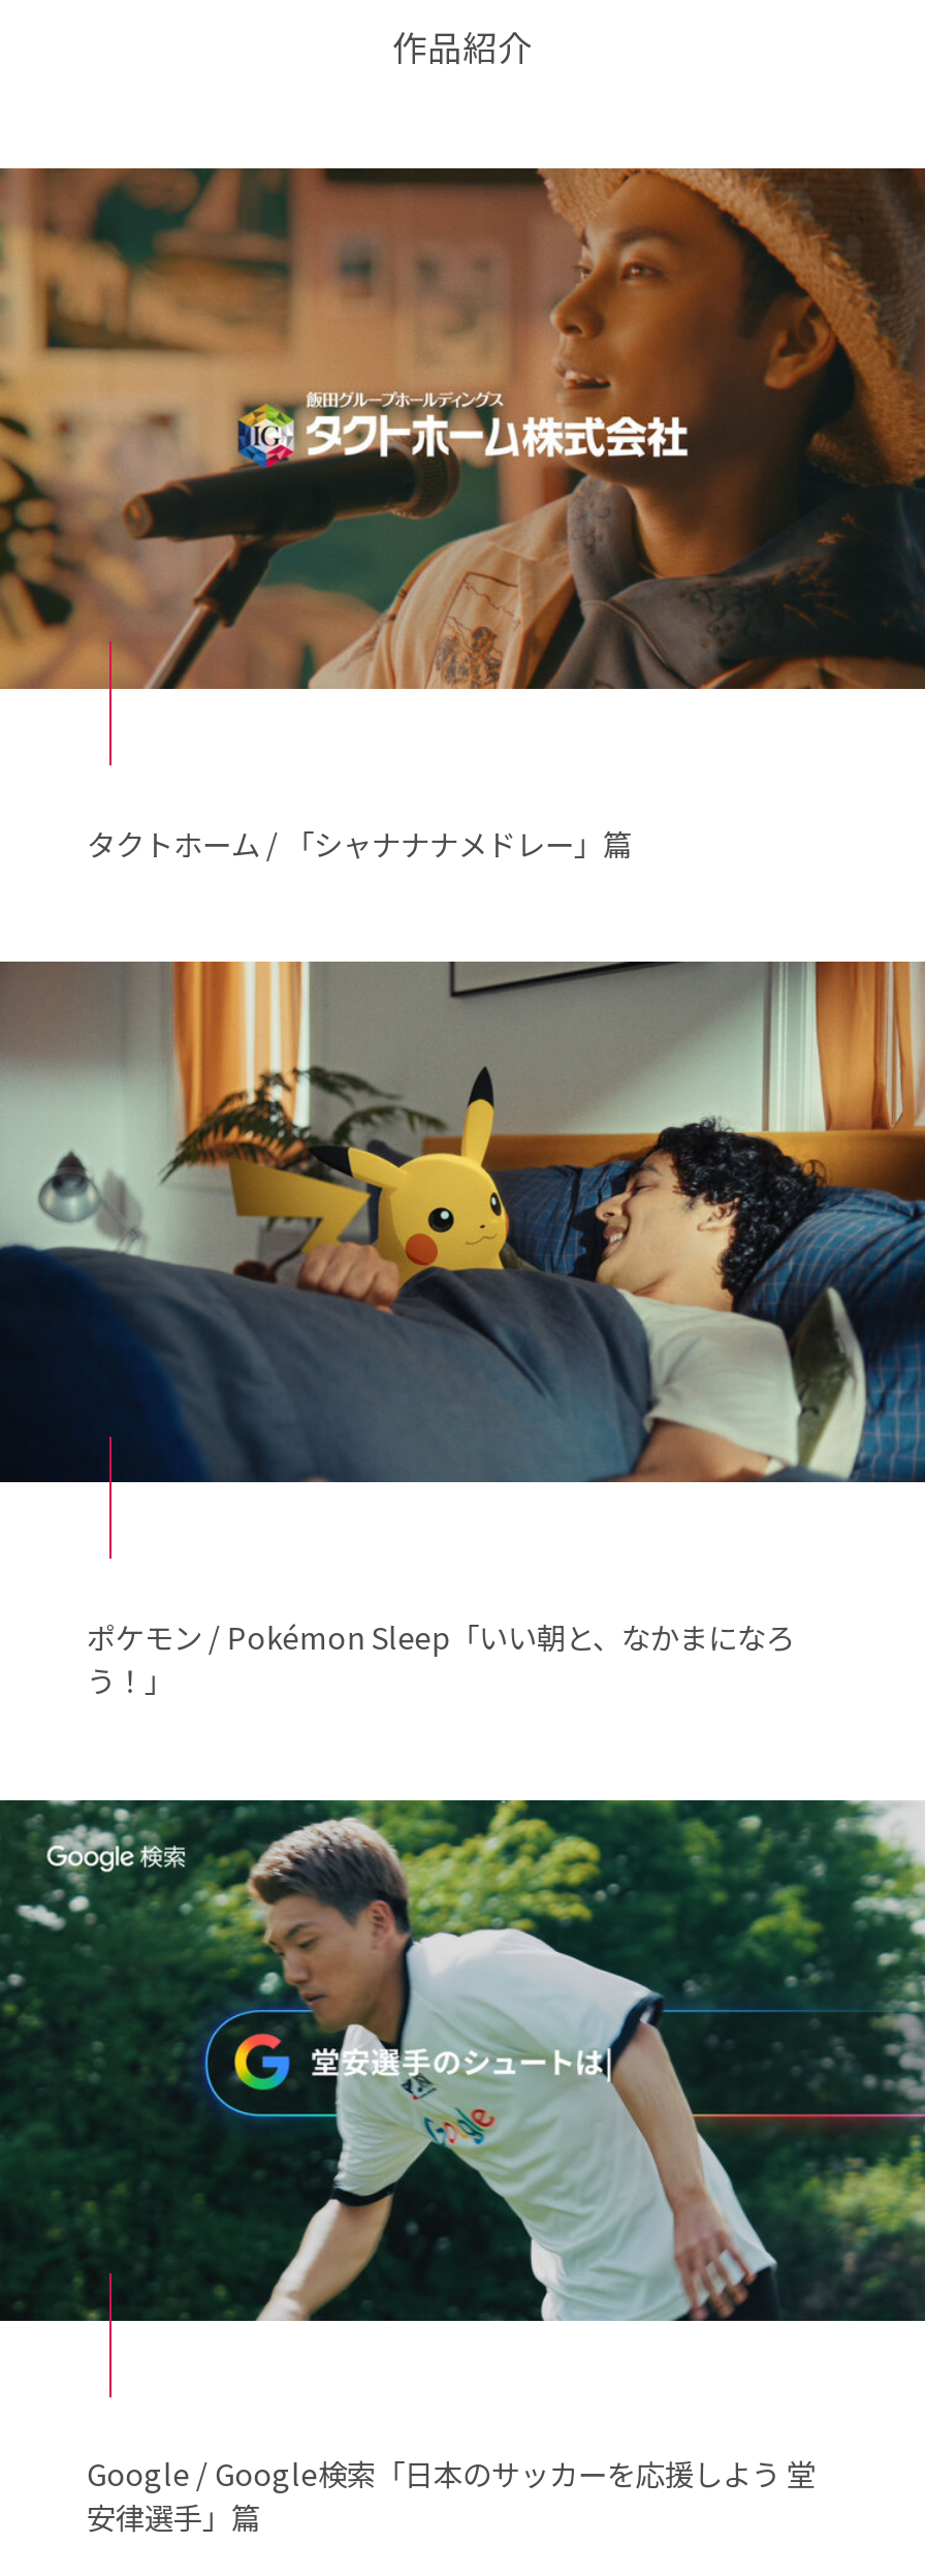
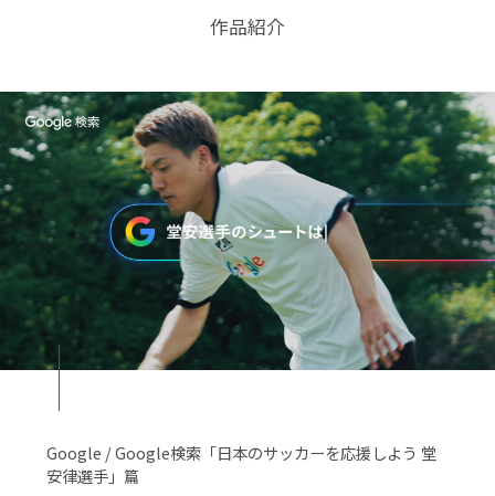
[6,166,919,691] [image] -> none
[86,820,631,864] タクトホーム / 「シャナナナメドレー」篇 -> none
[6,960,919,1701] [image] | ポケモン / Pokémon Sleep「いい朝と、なかまになろ | う！」 -> none

